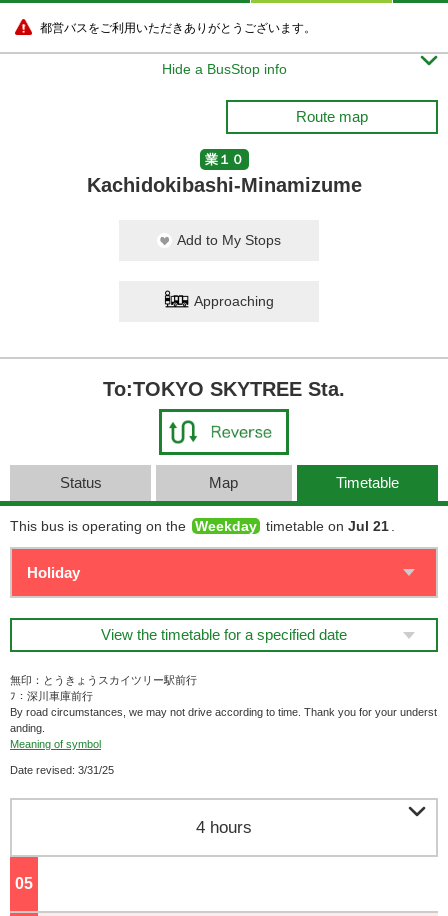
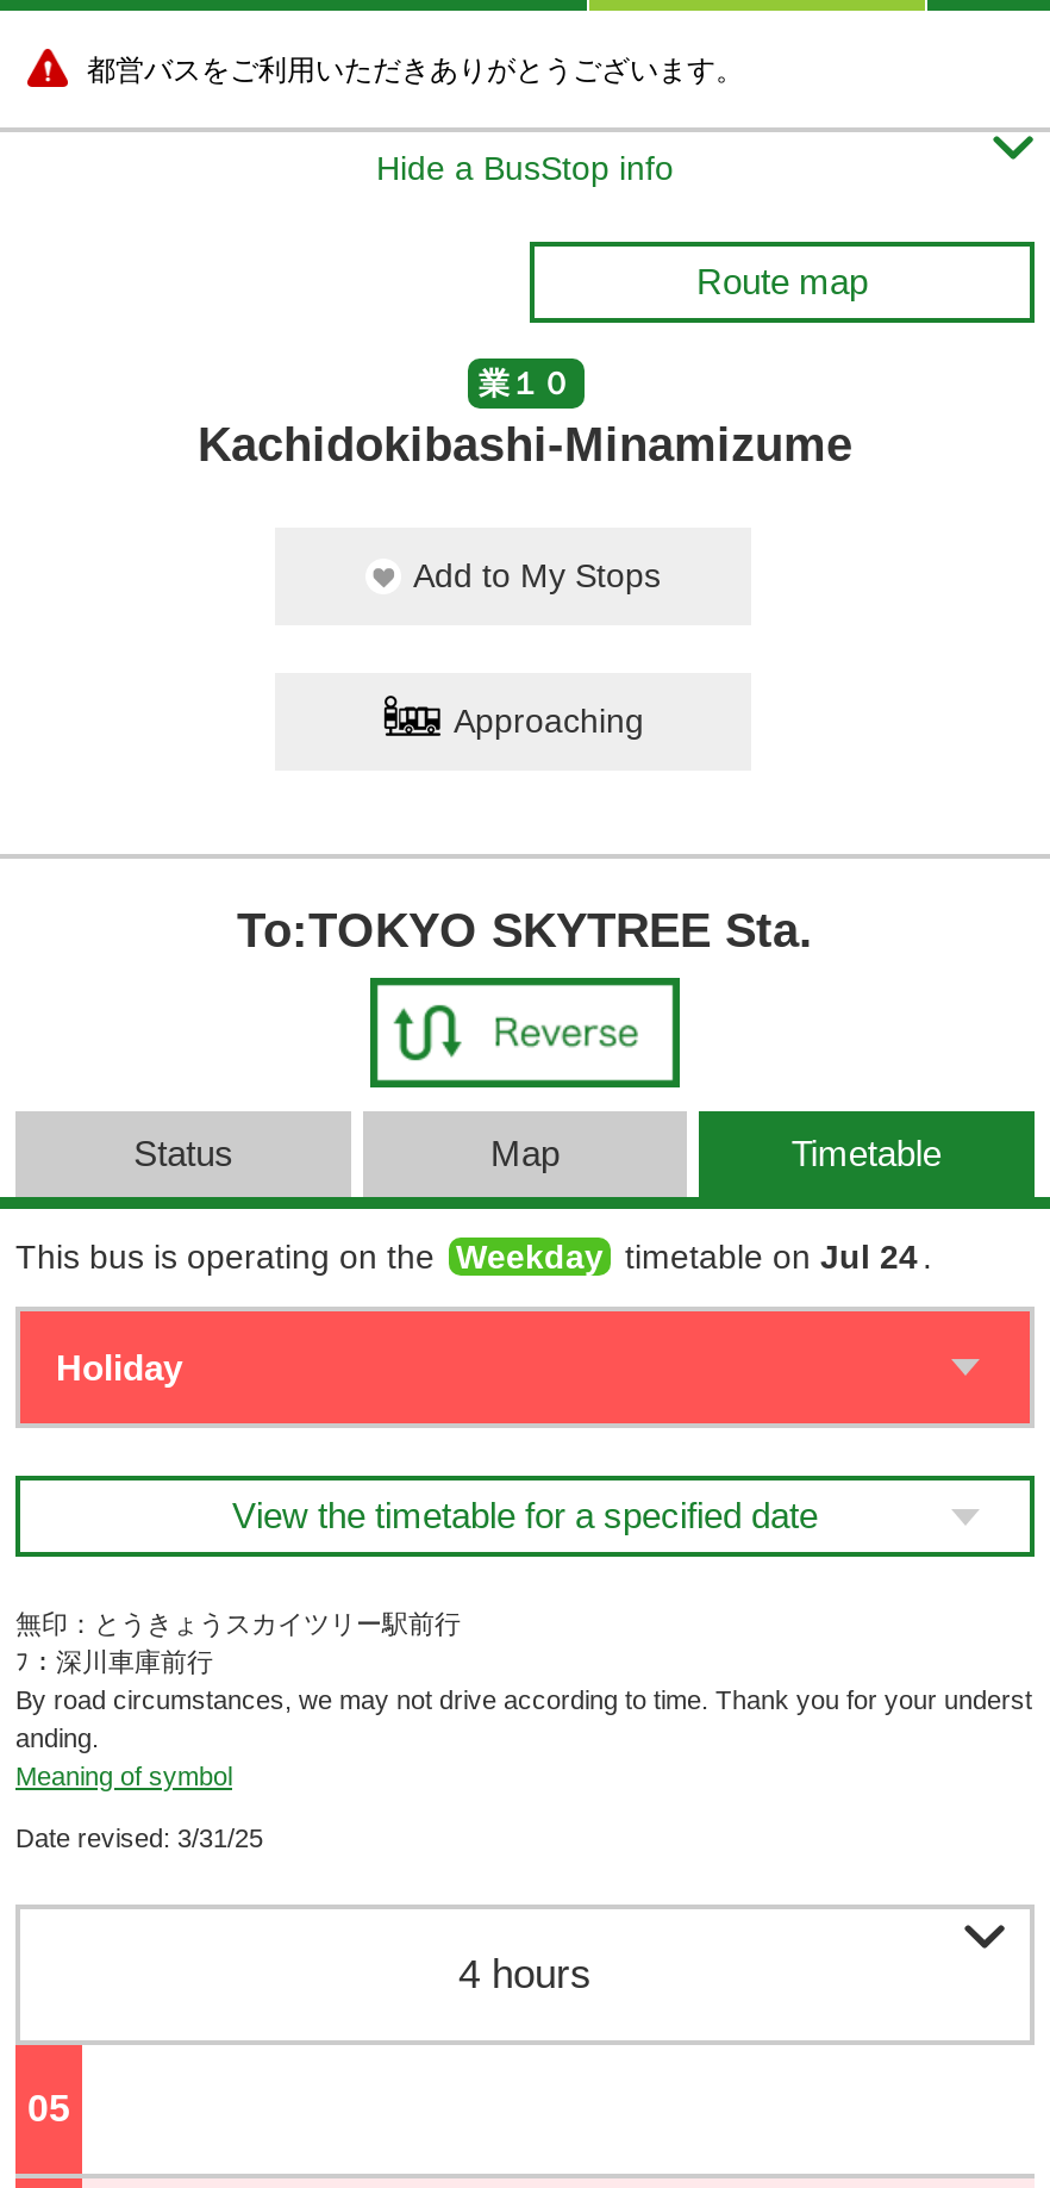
[10,518,395,534] This bus is operating on the Weekday timetable on Jul 21 . -> [15,1238,932,1276] This bus is operating on the Weekday timetable on Jul 24 .

